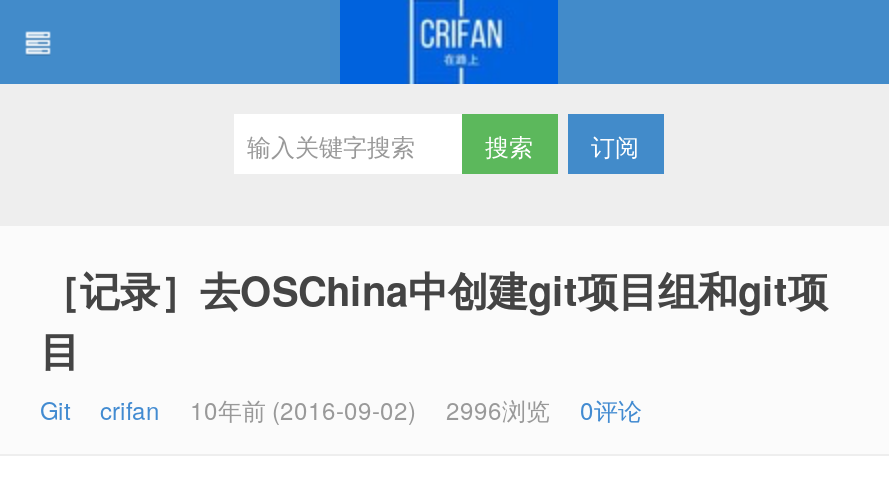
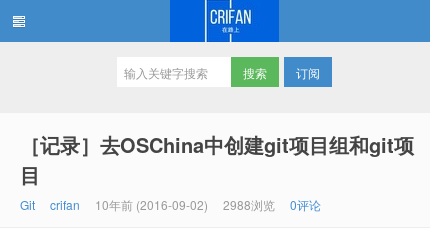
[40,392,642,426] Git crifan 10年前 (2016-09-02) 2996浏览 0评论 -> [20,196,321,213] Git crifan 10年前 (2016-09-02) 2988浏览 0评论

